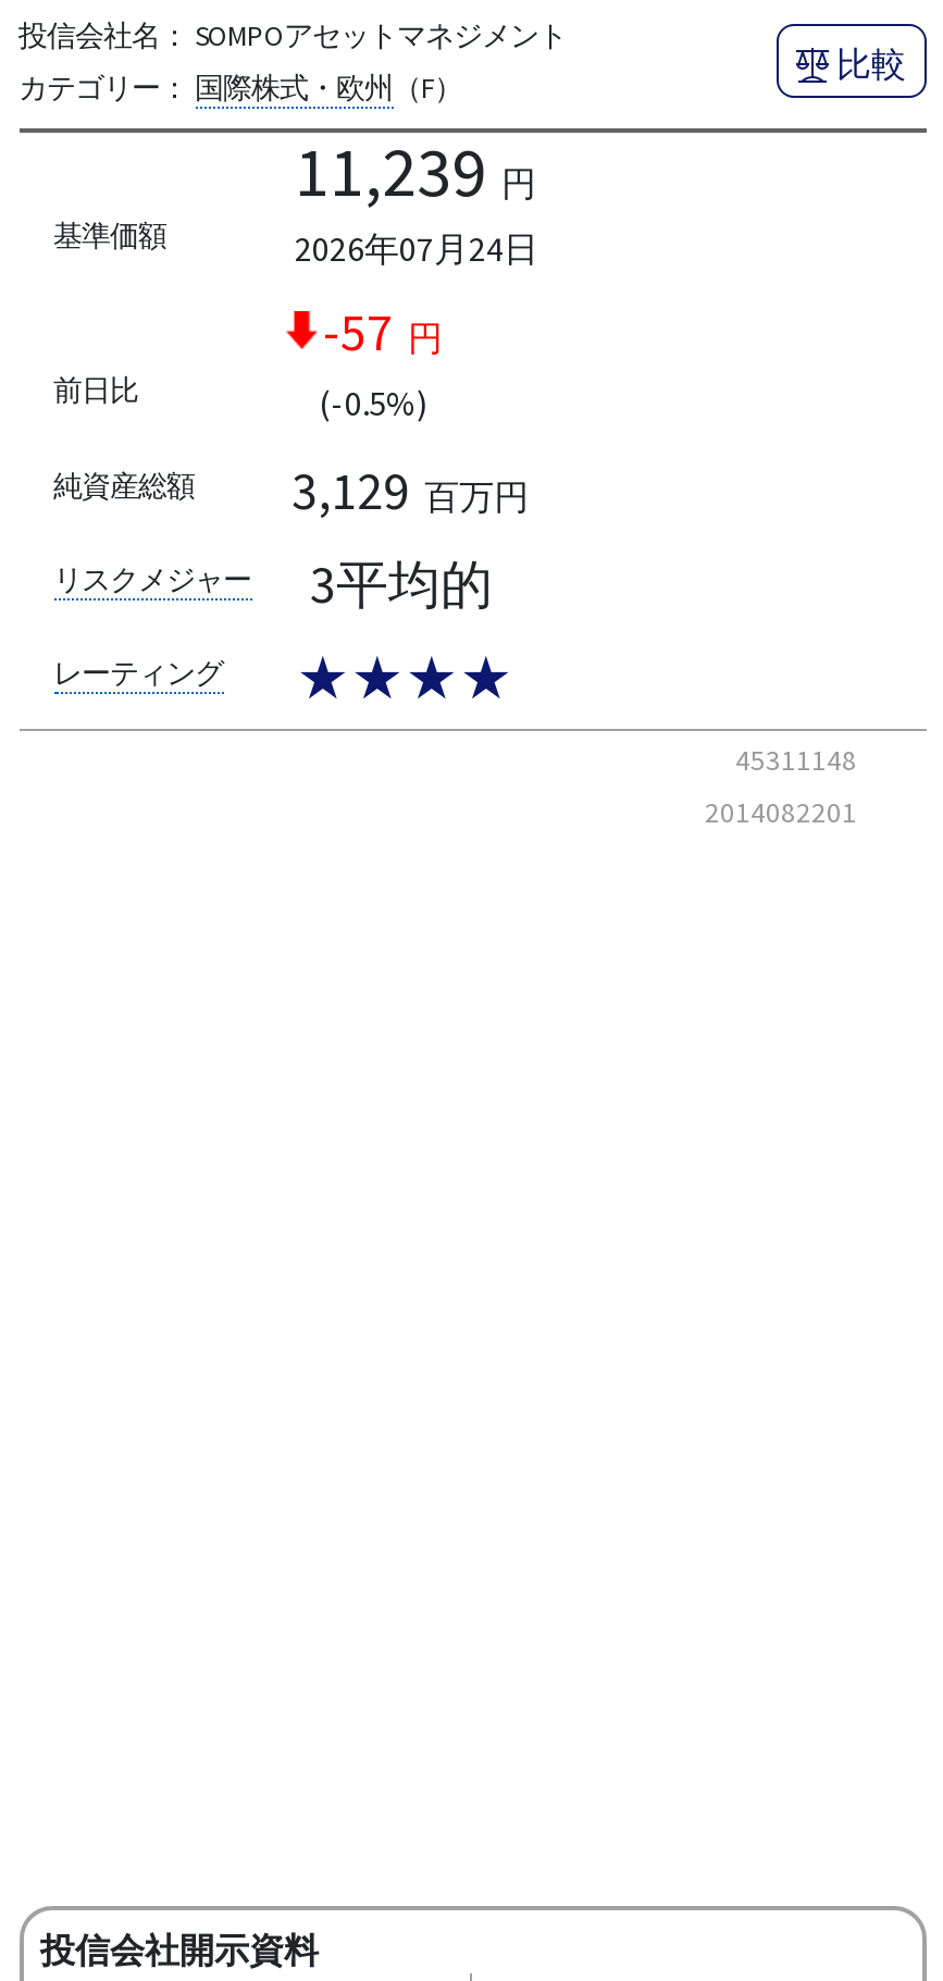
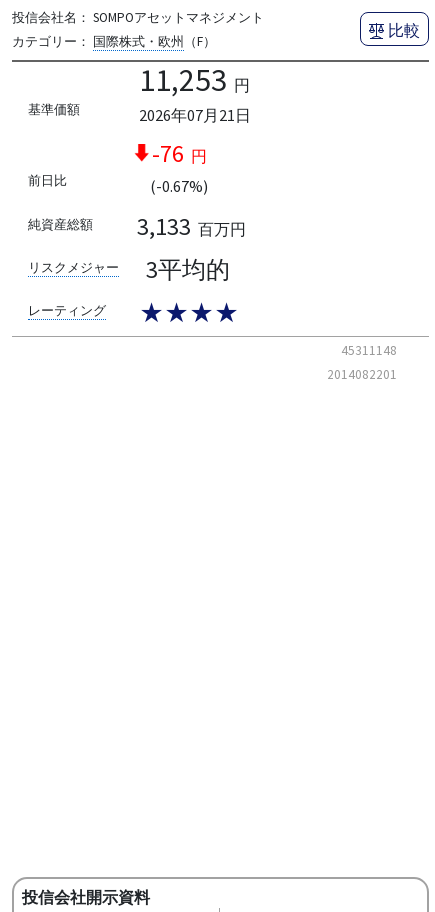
[295,127,536,215] 11,239 円 -> [138,60,249,100] 11,253 円
[295,225,538,269] 2026年07月24日 -> [138,105,250,125] 2026年07月21日
[323,297,443,365] -57 円 -> [151,138,206,169] -76 円
[319,380,427,423] (-0.5%) -> [149,176,207,196] (-0.67%)
[292,457,529,524] 3,129 百万円 -> [137,211,246,242] 3,133 百万円

